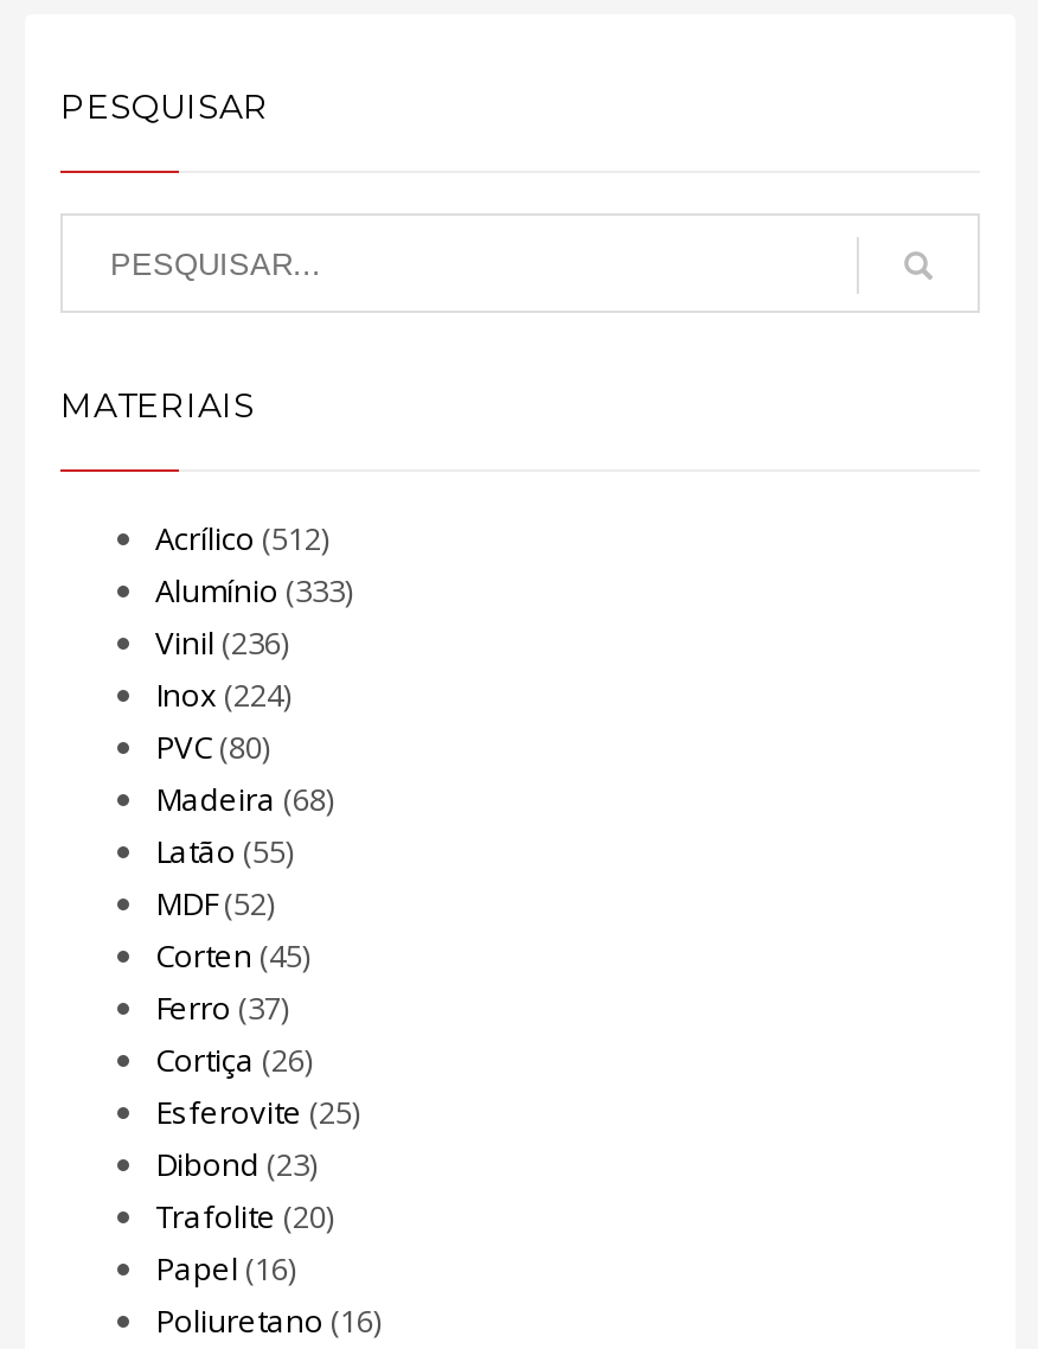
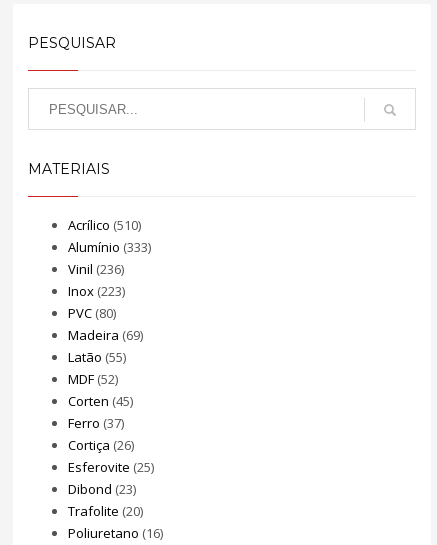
[155,517,328,560] Acrílico (512) -> [68,216,141,234] Acrílico (510)
[155,674,290,716] Inox (224) -> [68,282,125,300] Inox (223)
[155,778,333,821] Madeira (68) -> [68,326,143,344] Madeira (69)
[155,1248,295,1290] Papel (16) -> none

